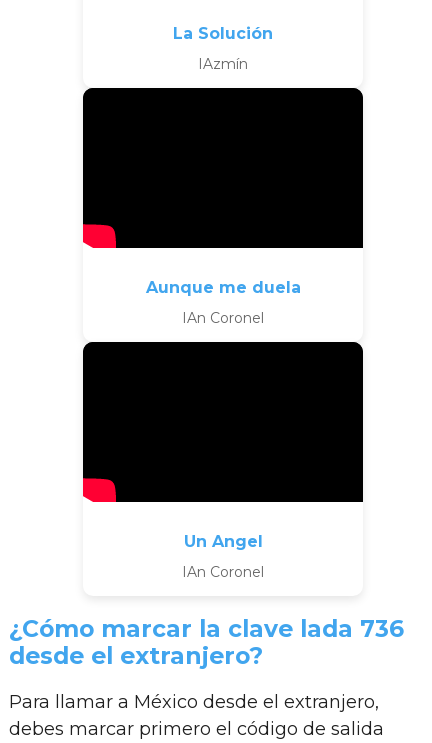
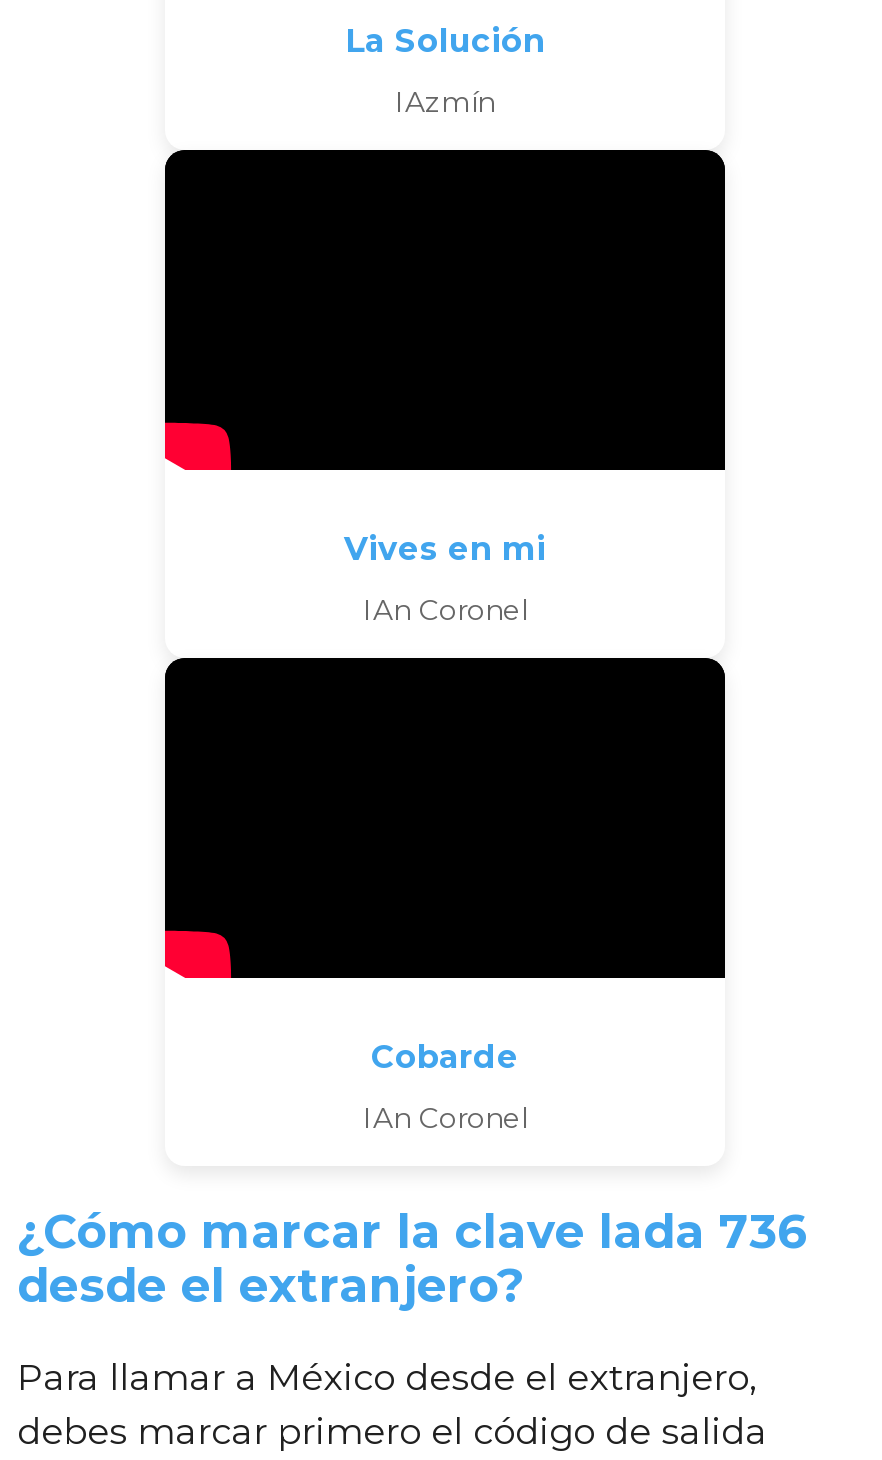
[145,278,300,297] Aunque me duela -> [344,530,546,568] Vives en mi
[183,532,262,551] Un Angel -> [371,1038,519,1076] Cobarde

